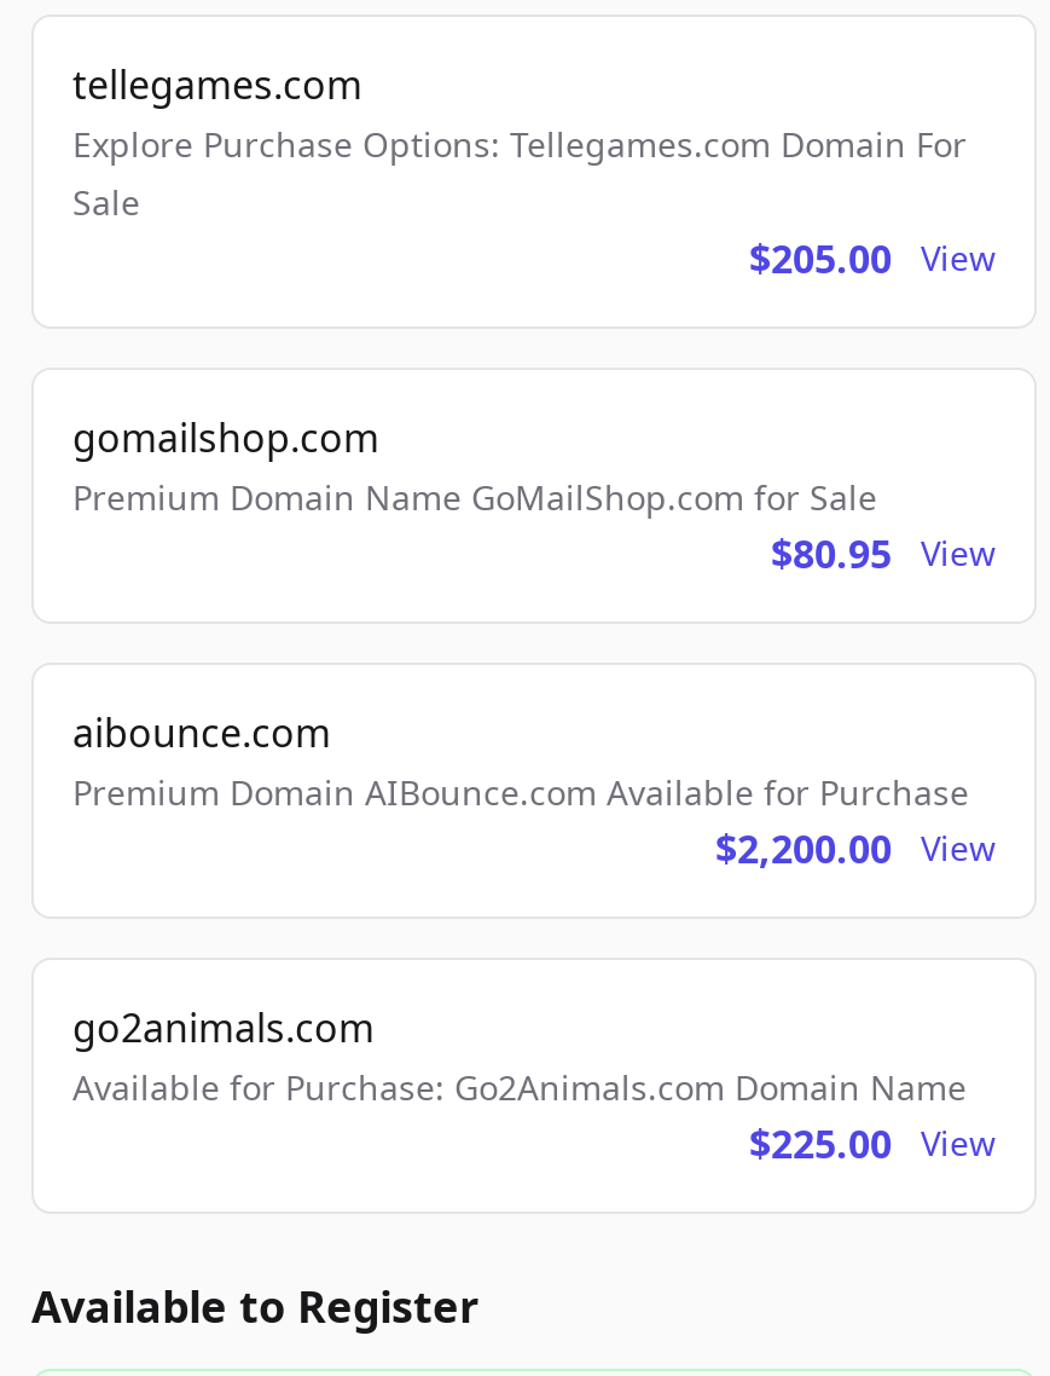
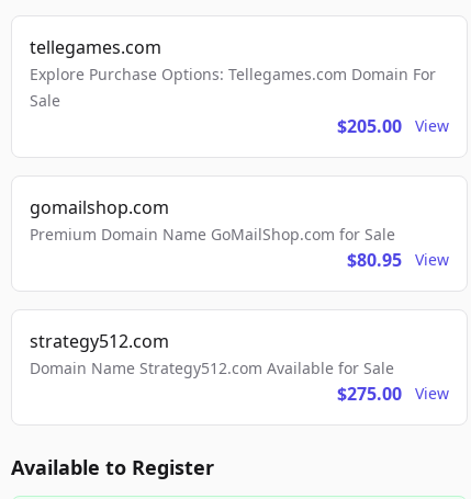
[72,707,996,1171] aibounce.com | Premium Domain AIBounce.com Available for Purchase | $2,200.00 | View | go2animals.com | Available for Purchase: Go2Animals.com Domain Name | $225.00 -> [30,329,402,406] strategy512.com | Domain Name Strategy512.com Available for Sale | $275.00

